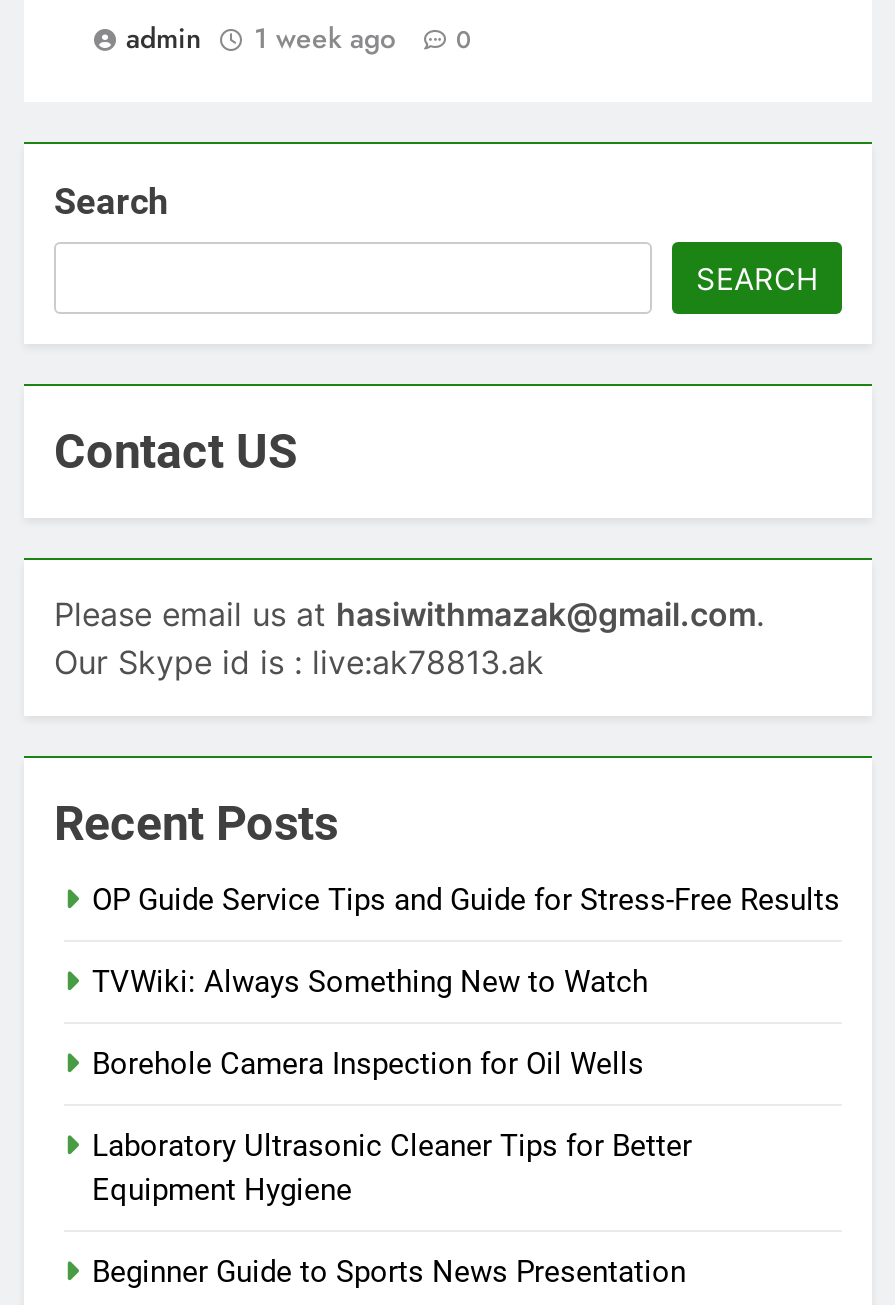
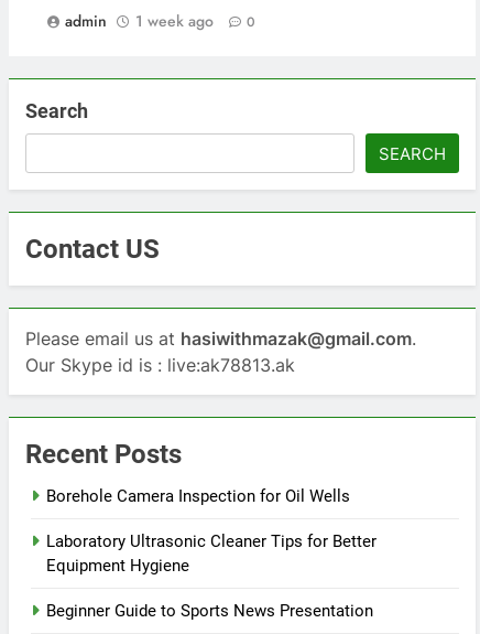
[92,882,840,1000] OP Guide Service Tips and Guide for Stress-Free Results | TVWiki: Always Something New to Watch -> none

